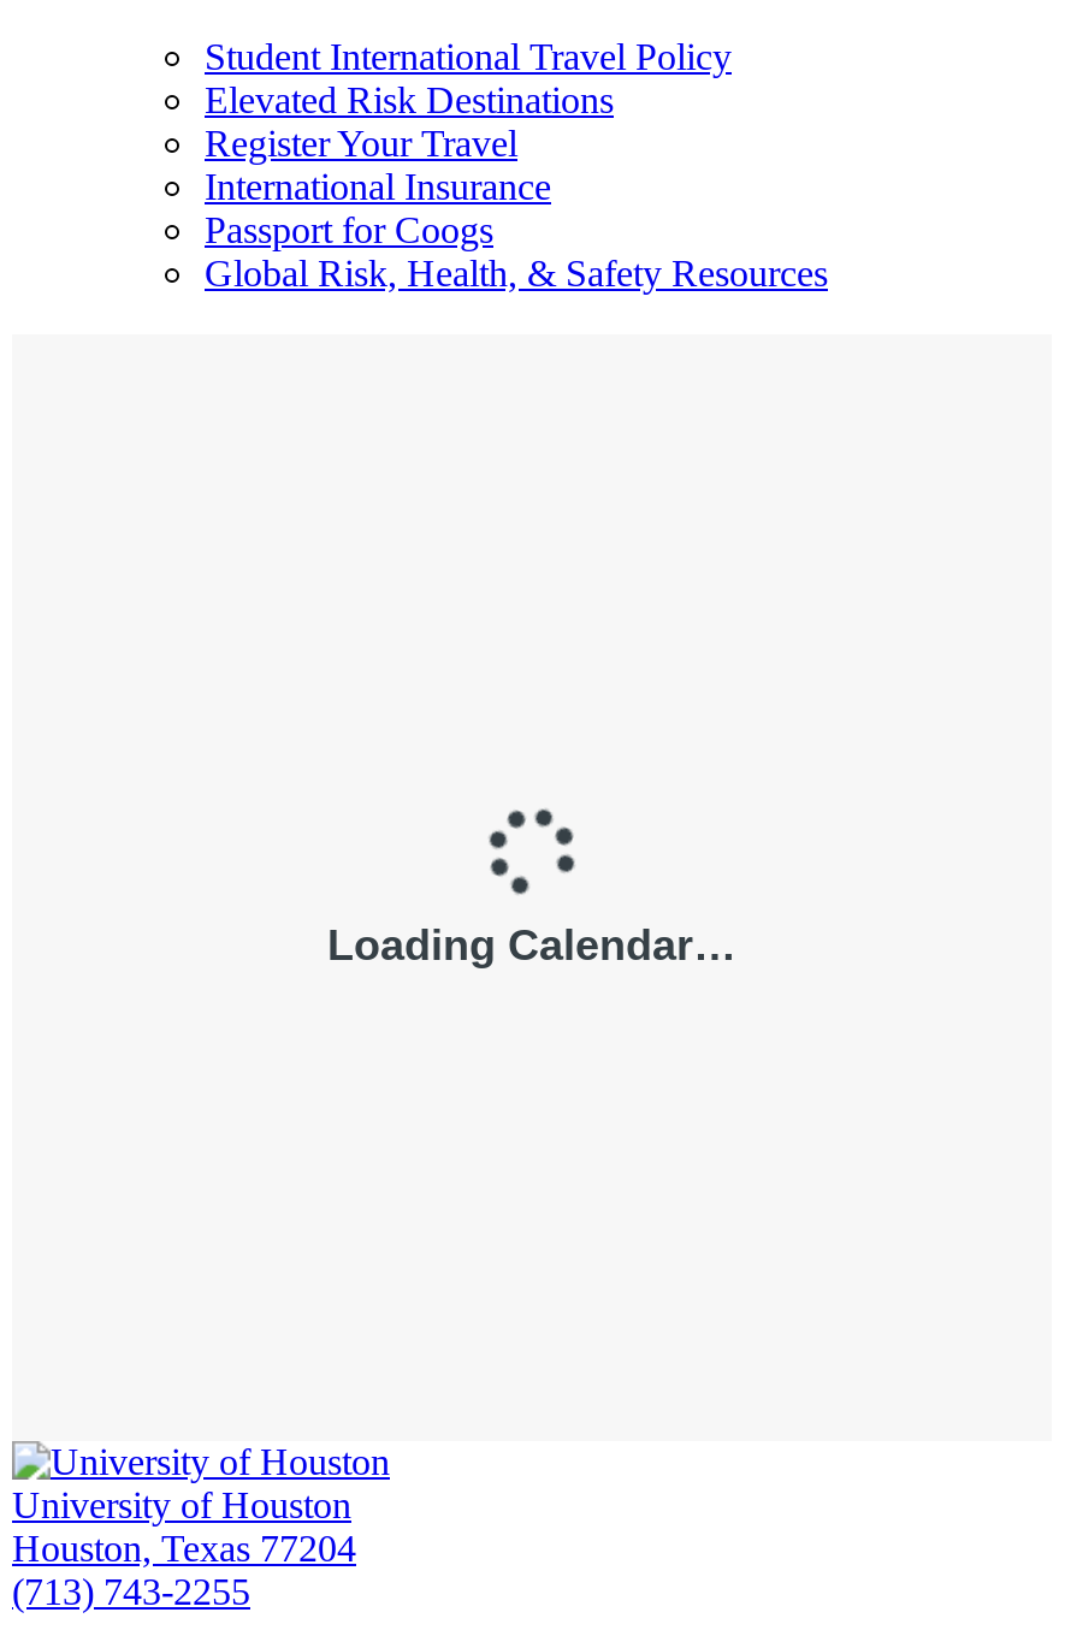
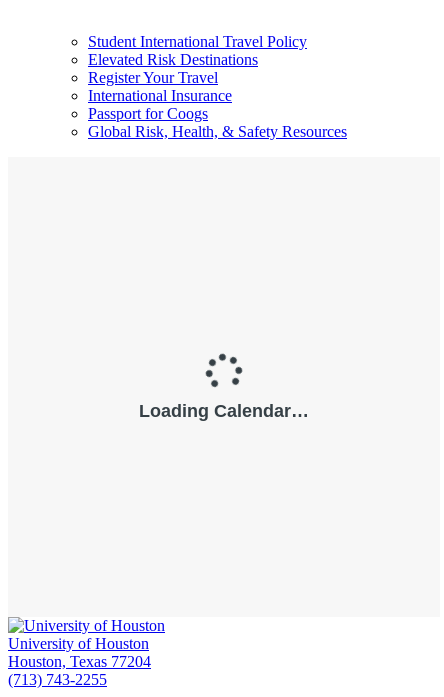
[486,806,578,897] [image] -> [204,352,244,390] [image]

